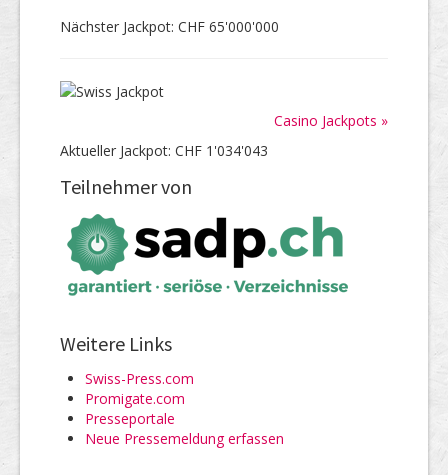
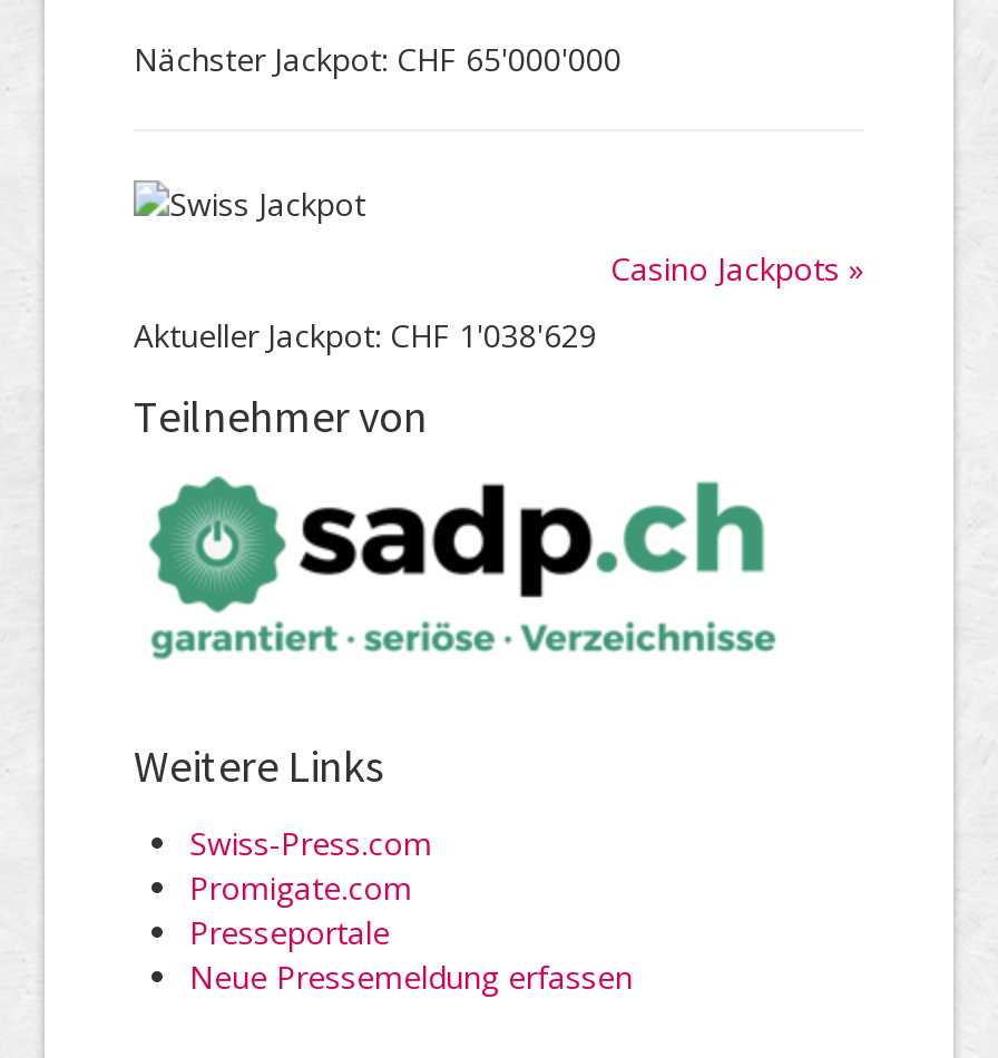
[60,140,268,159] Aktueller Jackpot: CHF 1'034'043 -> [134,313,597,355] Aktueller Jackpot: CHF 1'038'629

